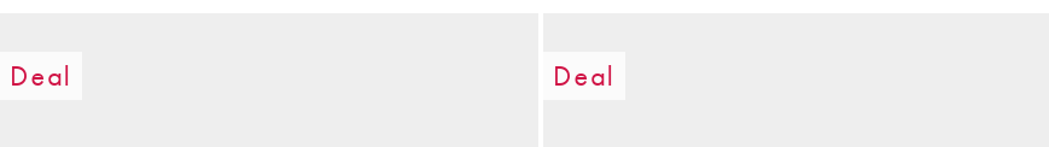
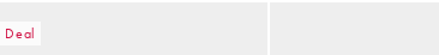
[553,56,616,94] Deal -> none

